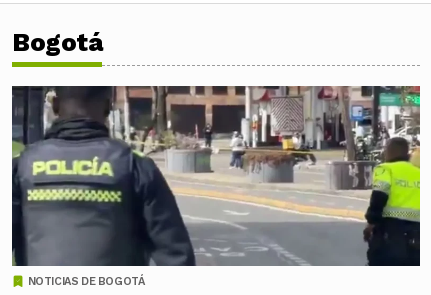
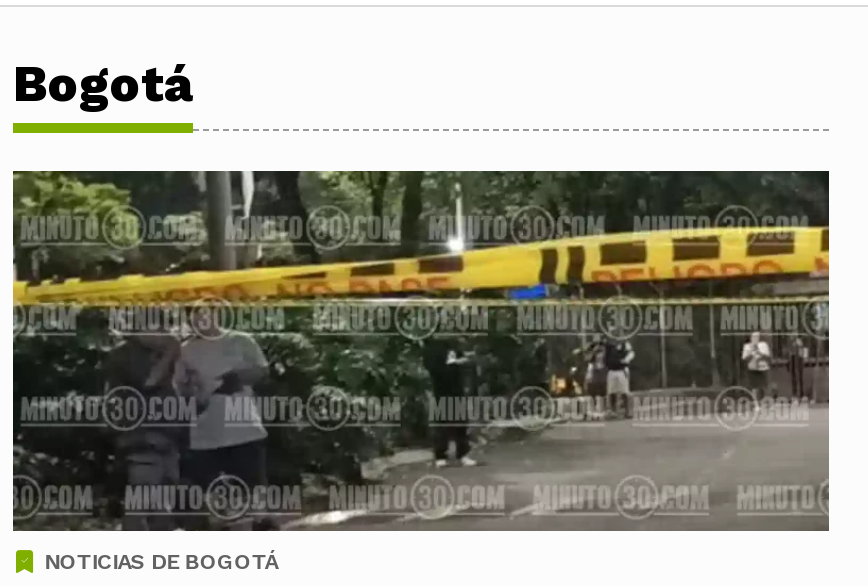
[11,85,421,267] [image] -> [11,169,831,533] [image]

